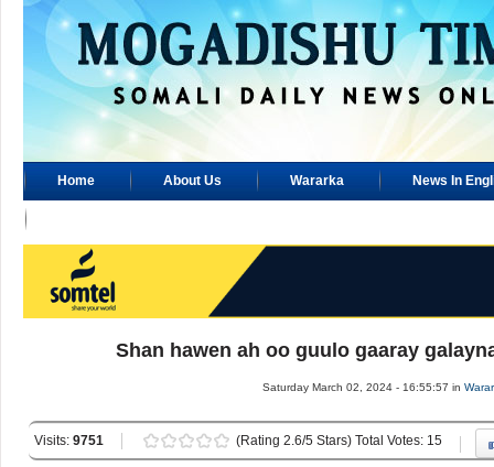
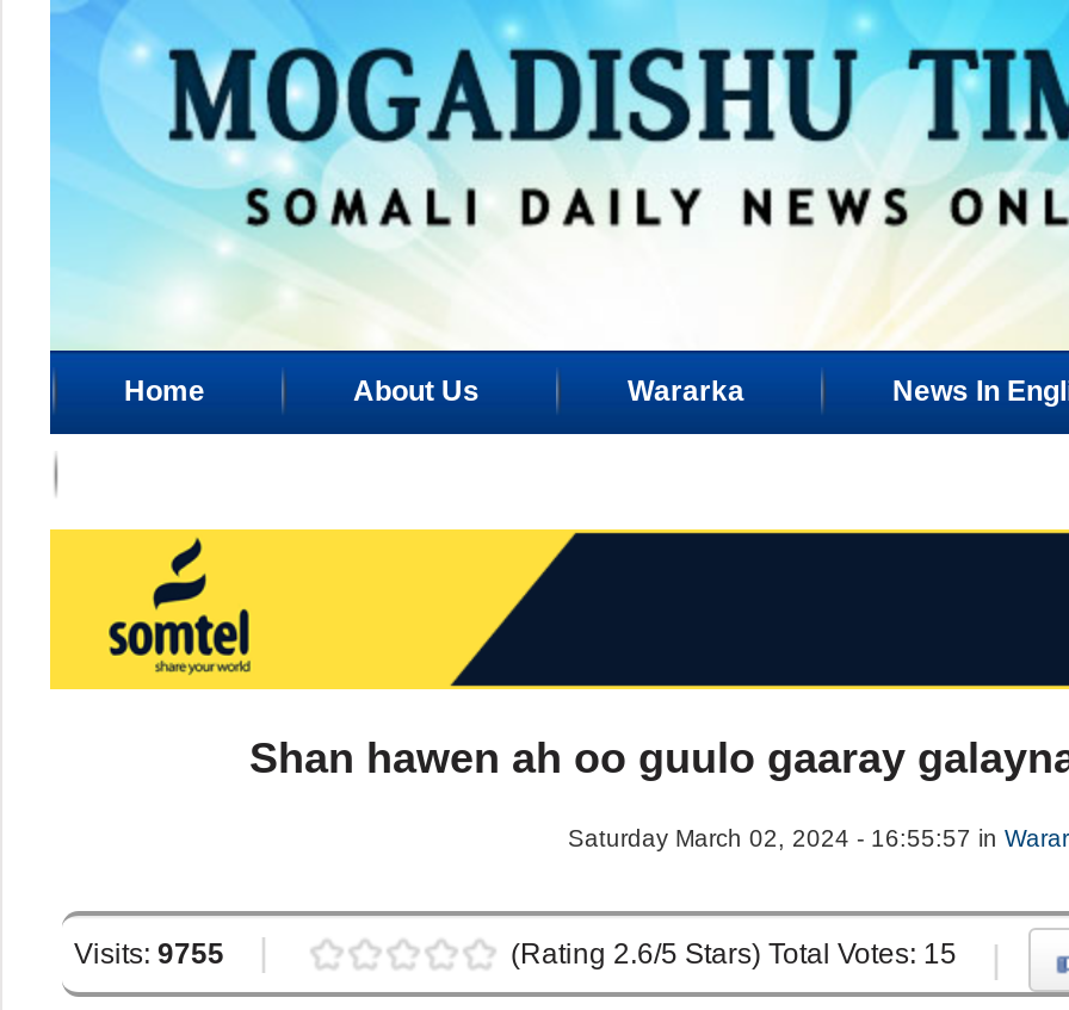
[34,433,104,448] Visits: 9751 -> [74,937,224,971] Visits: 9755

